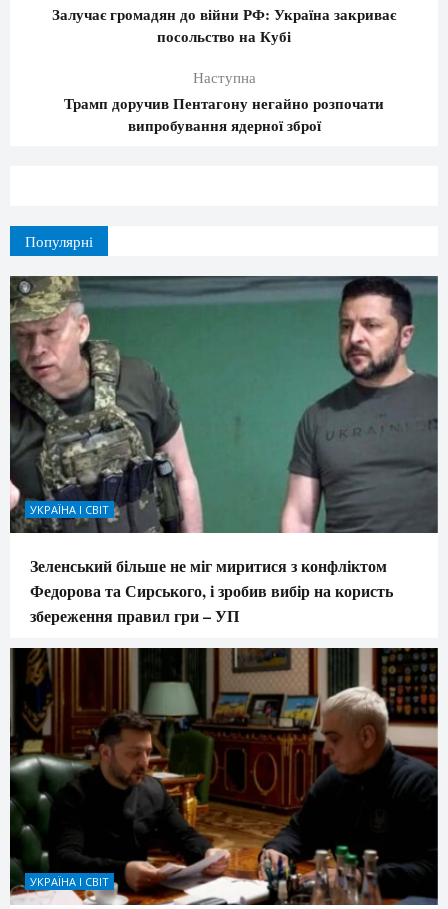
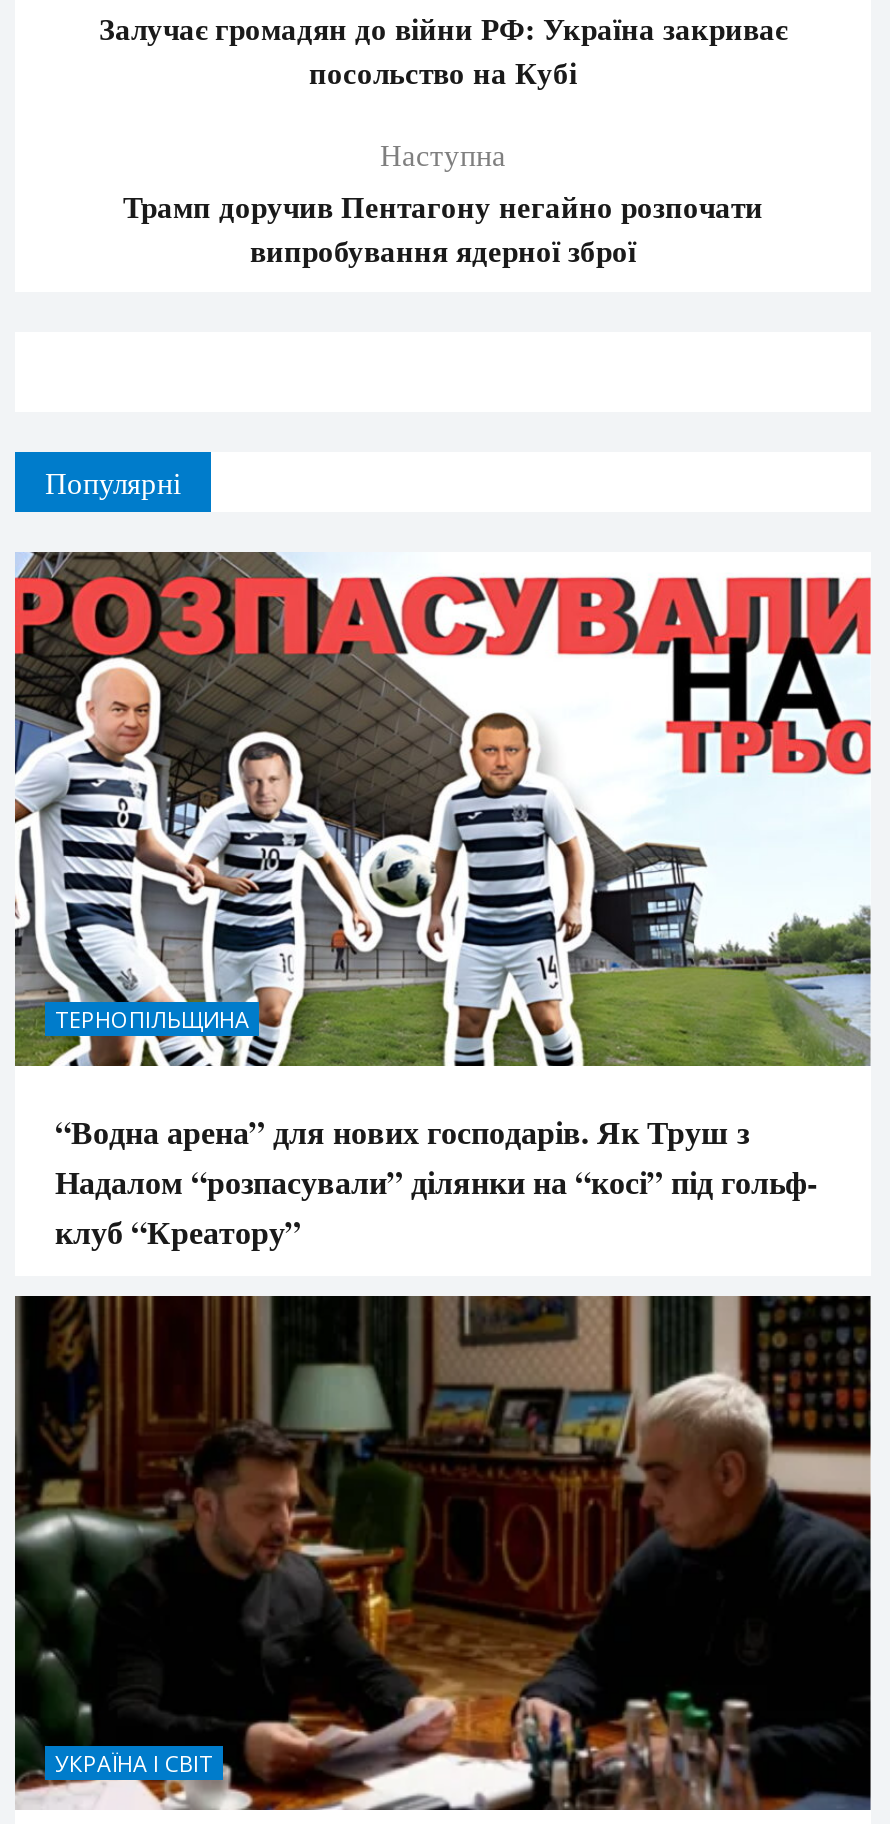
[9,275,439,534] [image] | УКРАЇНА І СВІТ -> [13,552,873,1068] [image] | ТЕРНОПІЛЬЩИНА
[30,554,393,627] Зеленський більше не міг миритися з конфліктом | Федорова та Сирського, і зробив вибір на користь | збереження правил гри – УП -> [55,1107,817,1253] “Водна арена” для нових господарів. Як Труш з | Надалом “розпасували” ділянки на “косі” під гольф- | клуб “Креатору”

